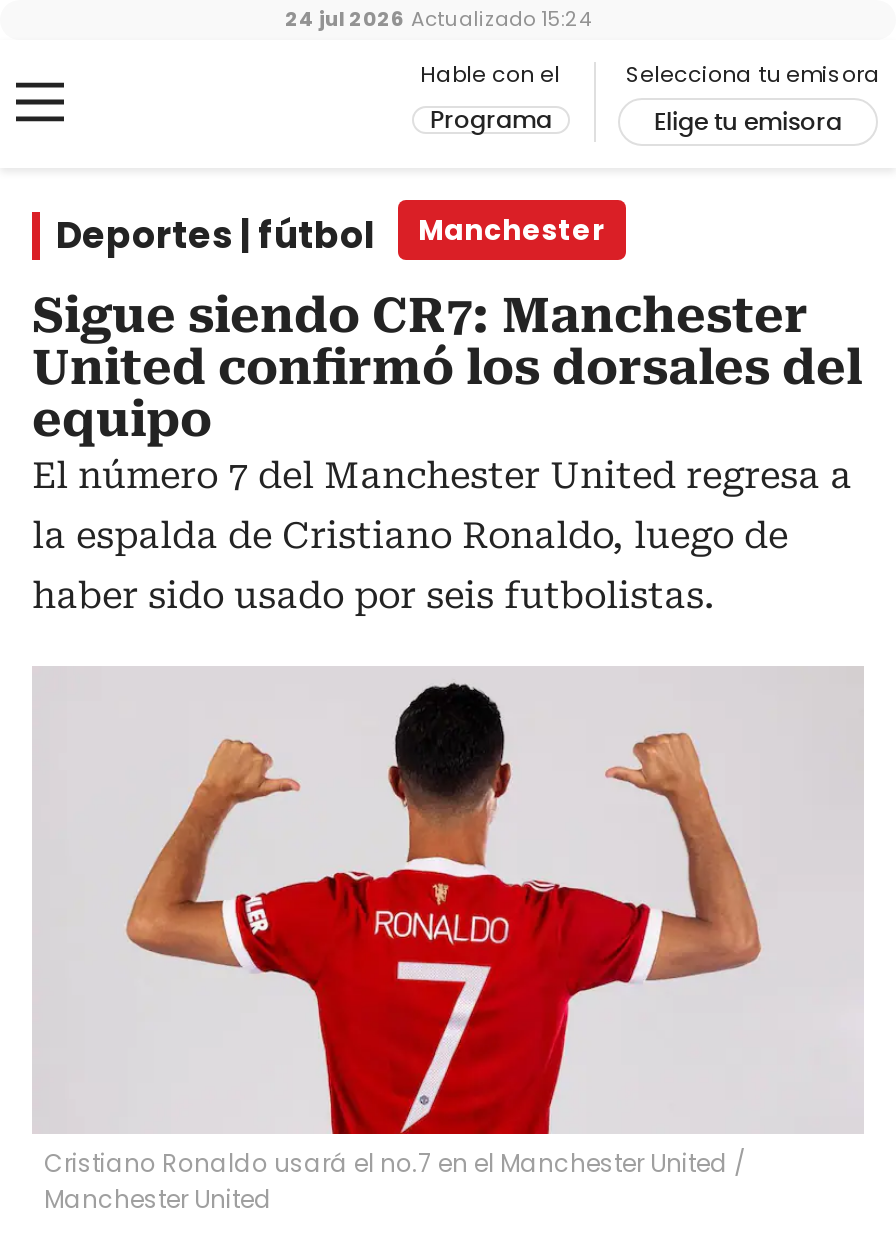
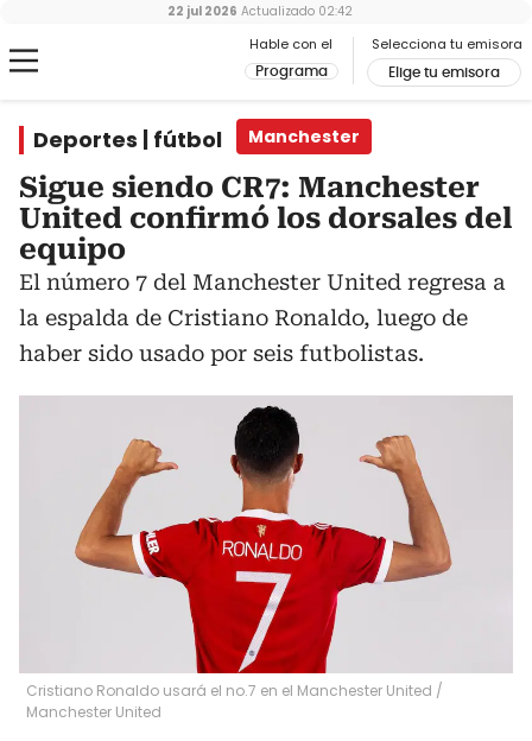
[285,4,591,34] 24 jul 2026 Actualizado 15:24 -> [167,2,353,20] 22 jul 2026 Actualizado 02:42

